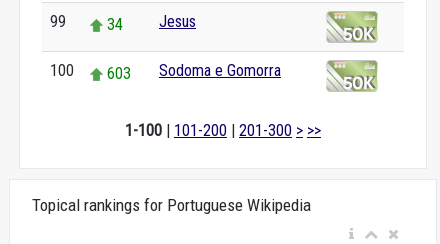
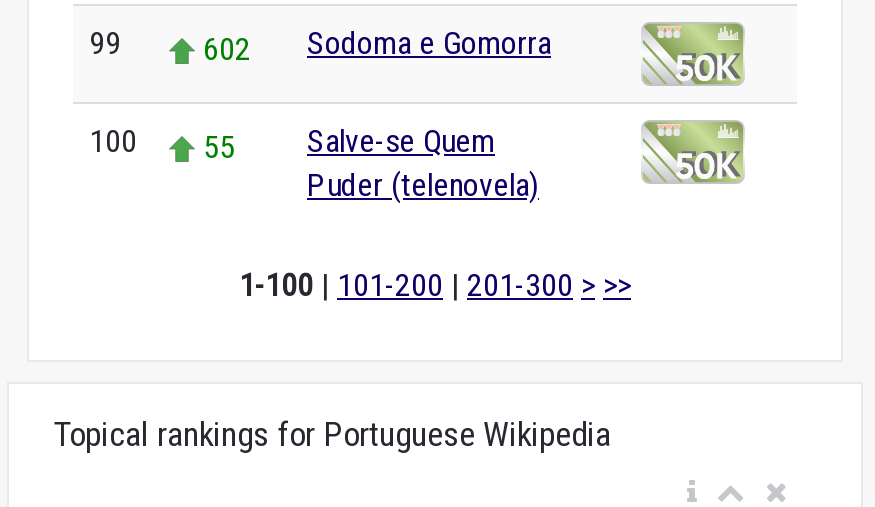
[103,12,196,34] 34 | Jesus -> [195,30,251,68] 602
[103,64,131,83] 603 -> [195,122,539,204] 55 | Salve-se Quem | Puder (telenovela)
moved [159,61,281,80] -> [307,24,551,62]: Sodoma e Gomorra

